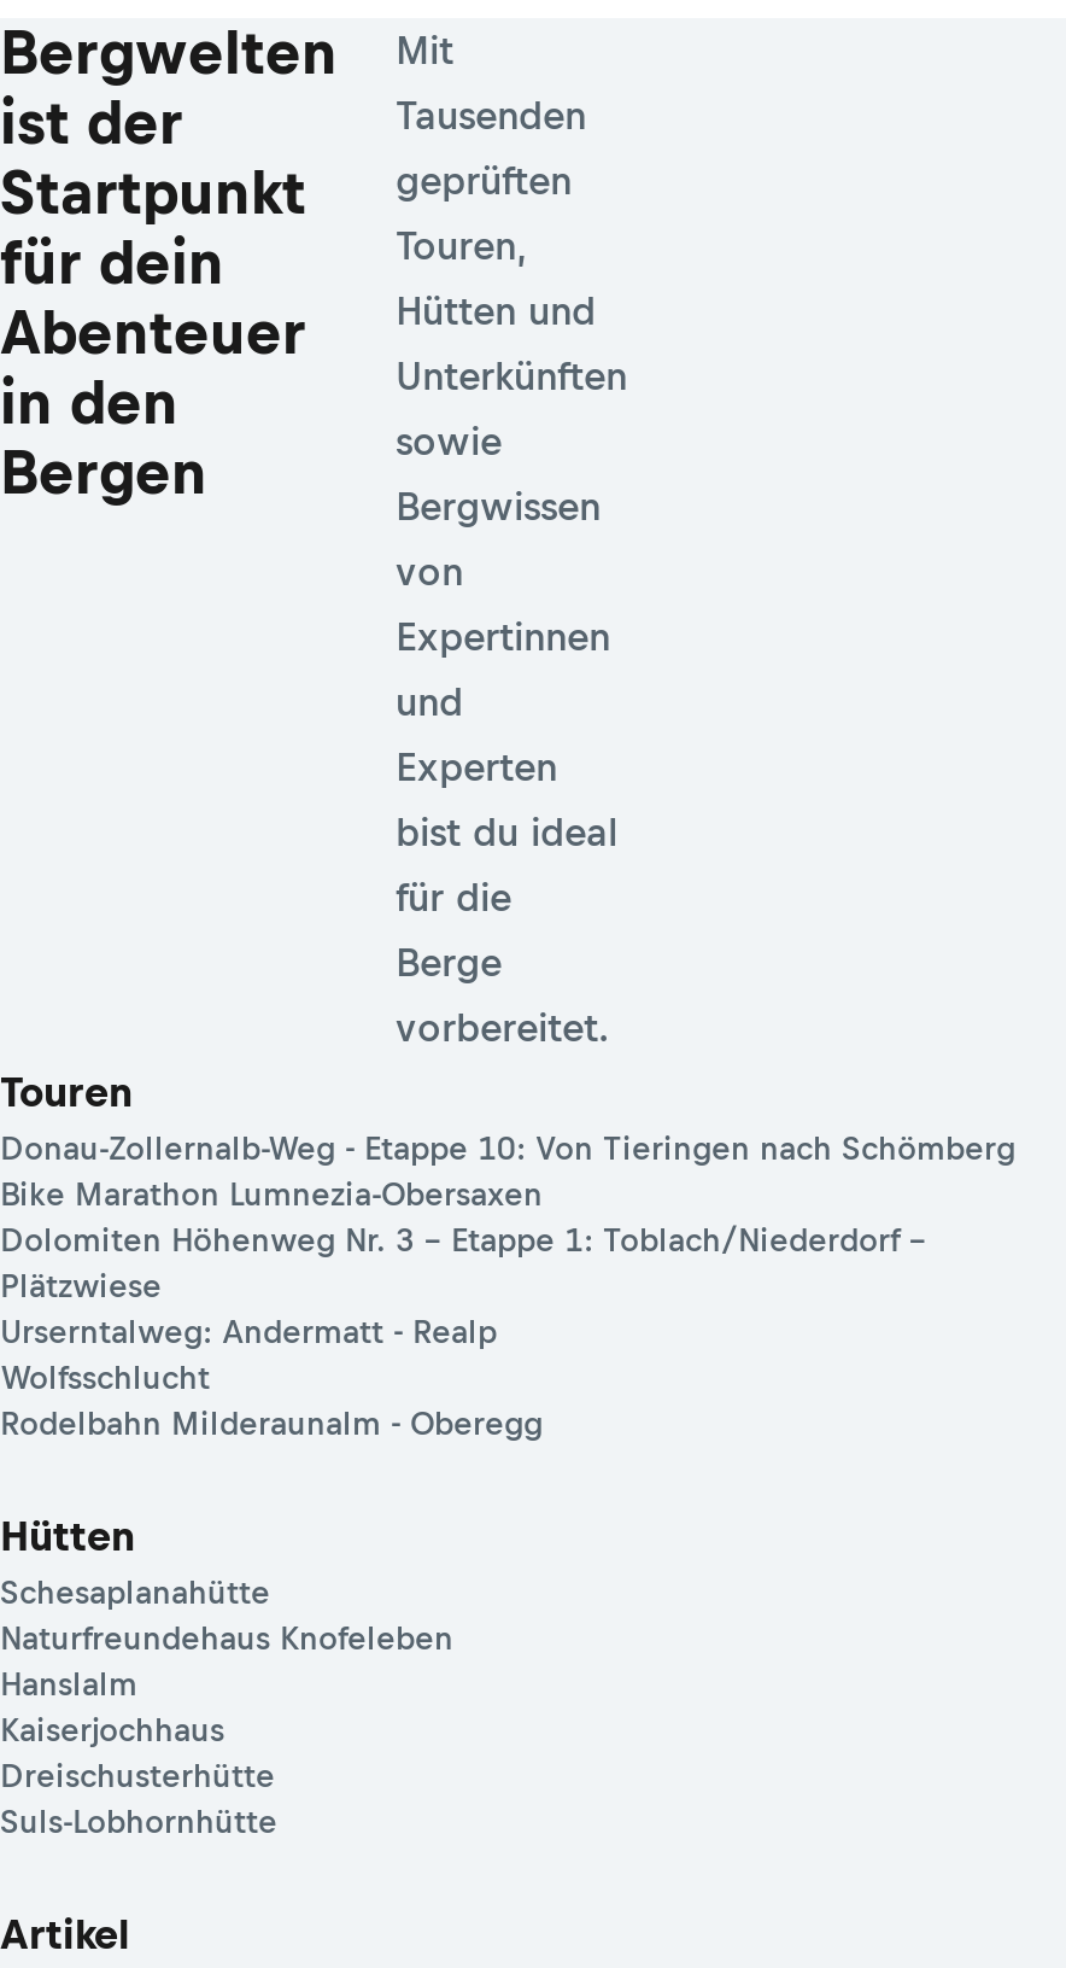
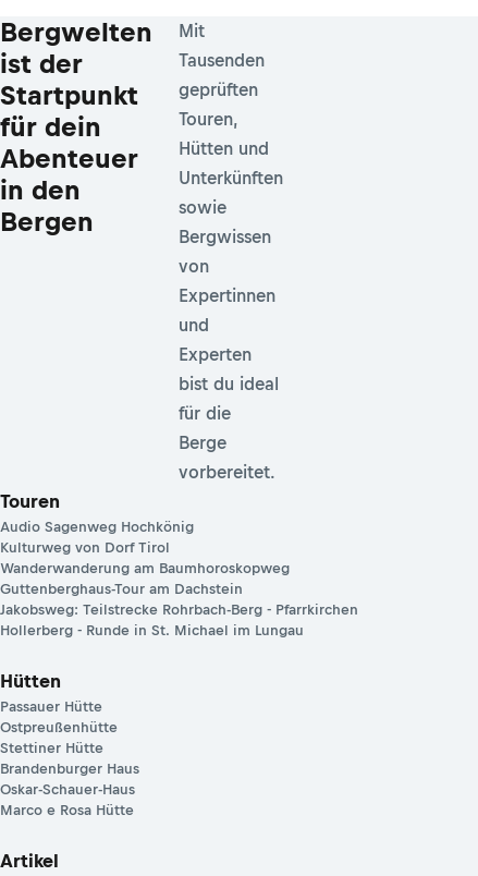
[0,1131,1018,1443] Donau-Zollernalb-Weg - Etappe 10: Von Tieringen nach Schömberg | Bike Marathon Lumnezia-Obersaxen | Dolomiten Höhenweg Nr. 3 – Etappe 1: Toblach/Niederdorf – | Plätzwiese | Urserntalweg: Andermatt - Realp | Wolfsschlucht | Rodelbahn Milderaunalm - Oberegg -> [0,519,358,639] Audio Sagenweg Hochkönig | Kulturweg von Dorf Tirol | Wanderwanderung am Baumhoroskopweg | Guttenberghaus-Tour am Dachstein | Jakobsweg: Teilstrecke Rohrbach-Berg - Pfarrkirchen | Hollerberg - Runde in St. Michael im Lungau
[0,1575,453,1841] Schesaplanahütte | Naturfreundehaus Knofeleben | Hanslalm | Kaiserjochhaus | Dreischusterhütte | Suls-Lobhornhütte -> [0,699,139,819] Passauer Hütte | Ostpreußenhütte | Stettiner Hütte | Brandenburger Haus | Oskar-Schauer-Haus | Marco e Rosa Hütte

